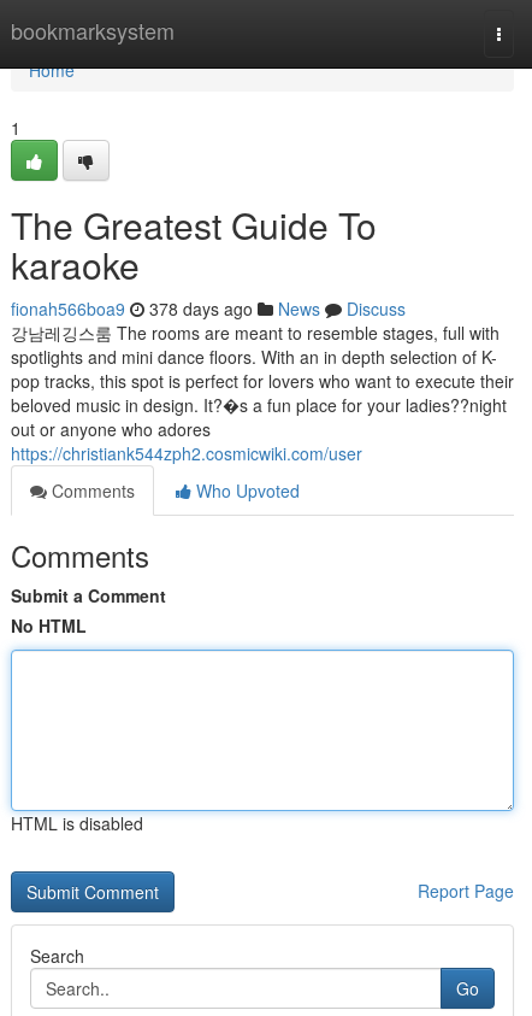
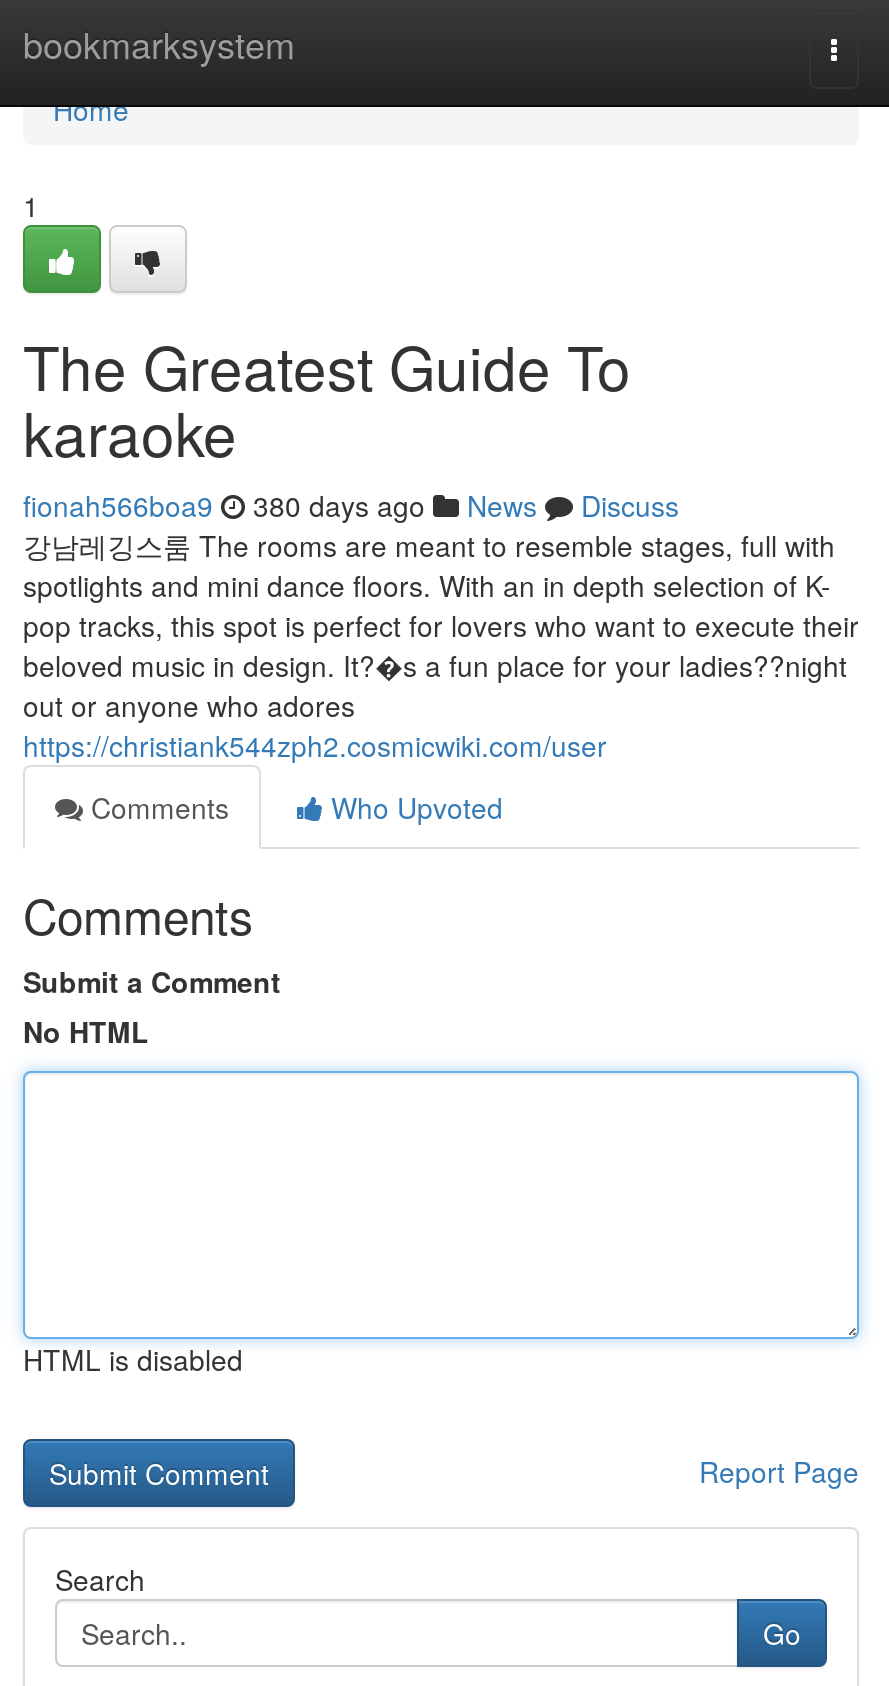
[11,296,406,321] fionah566boa9 378 days ago News Discuss -> [23,485,679,525] fionah566boa9 380 days ago News Discuss

